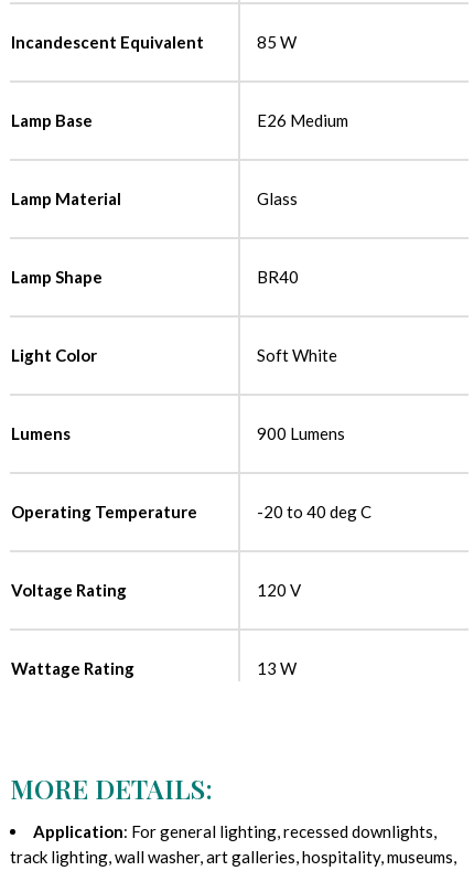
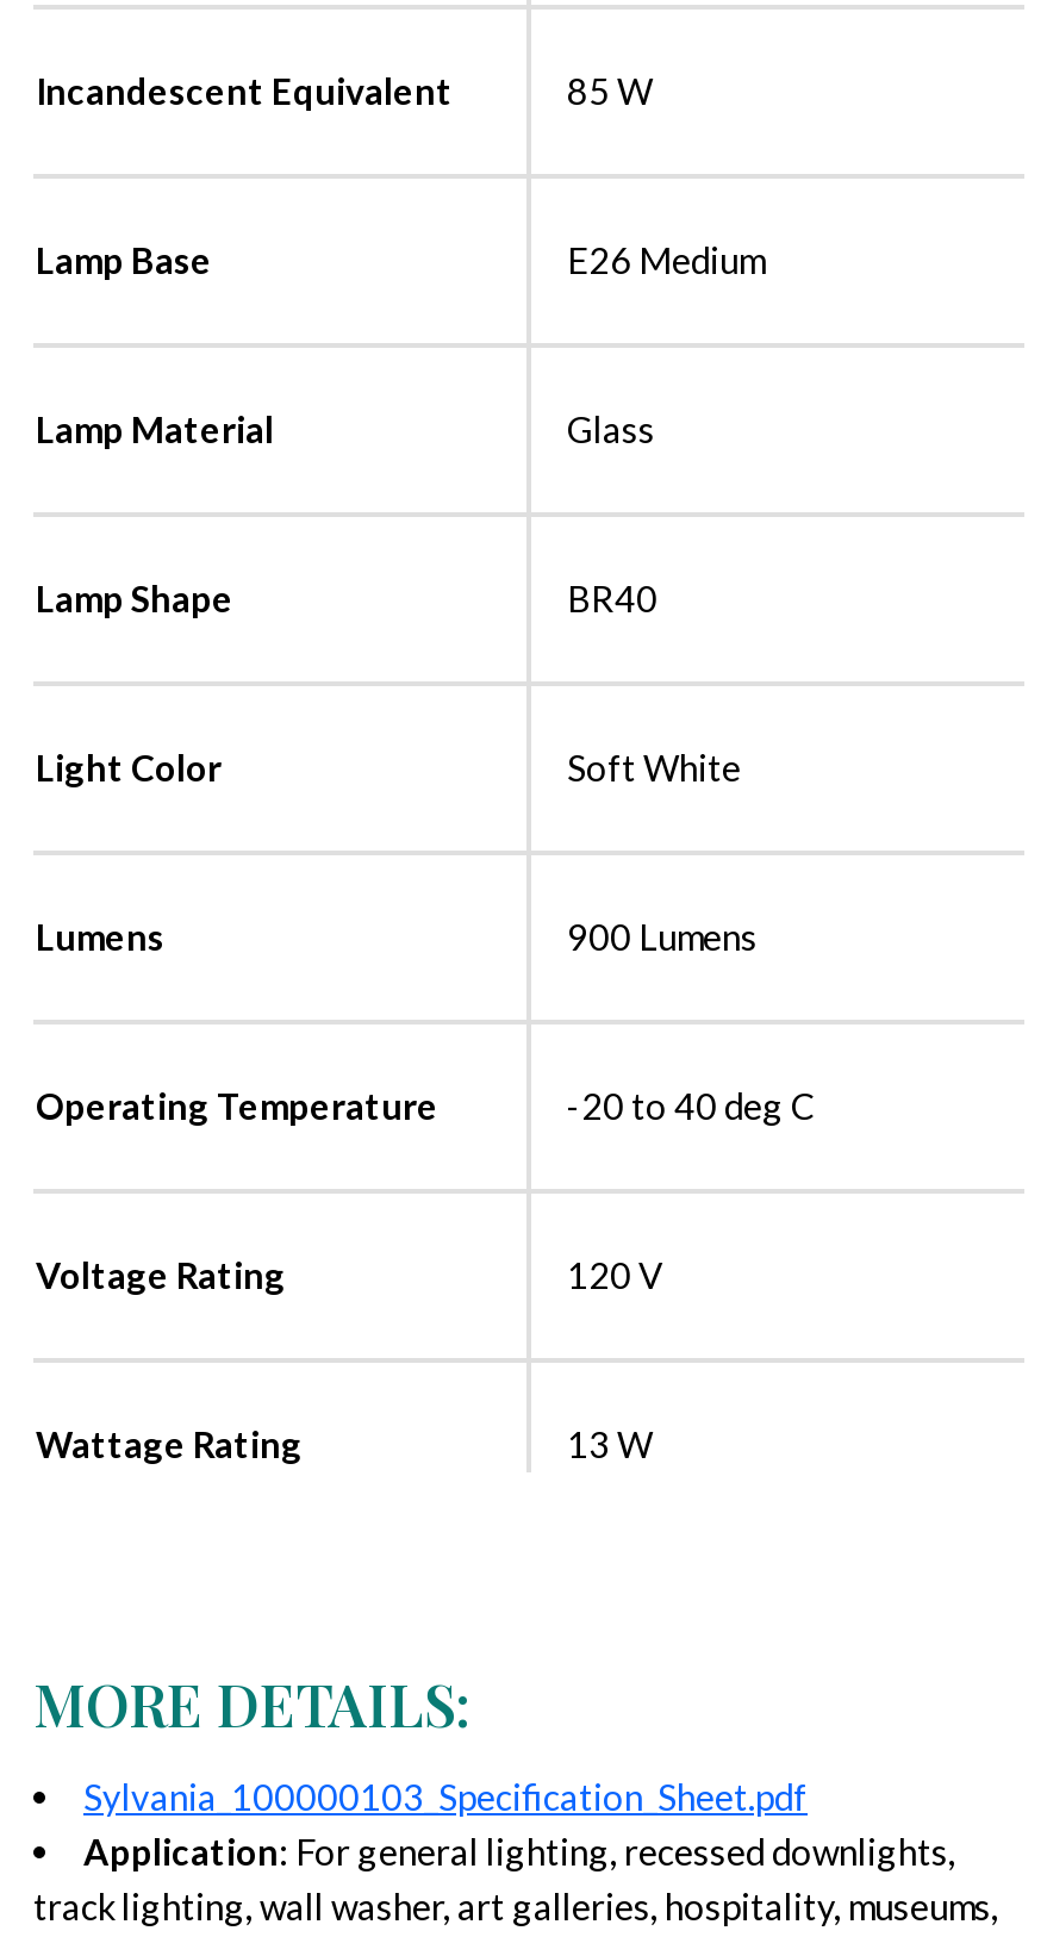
none -> [83,1775,808,1818] Sylvania_100000103_Specification_Sheet.pdf

